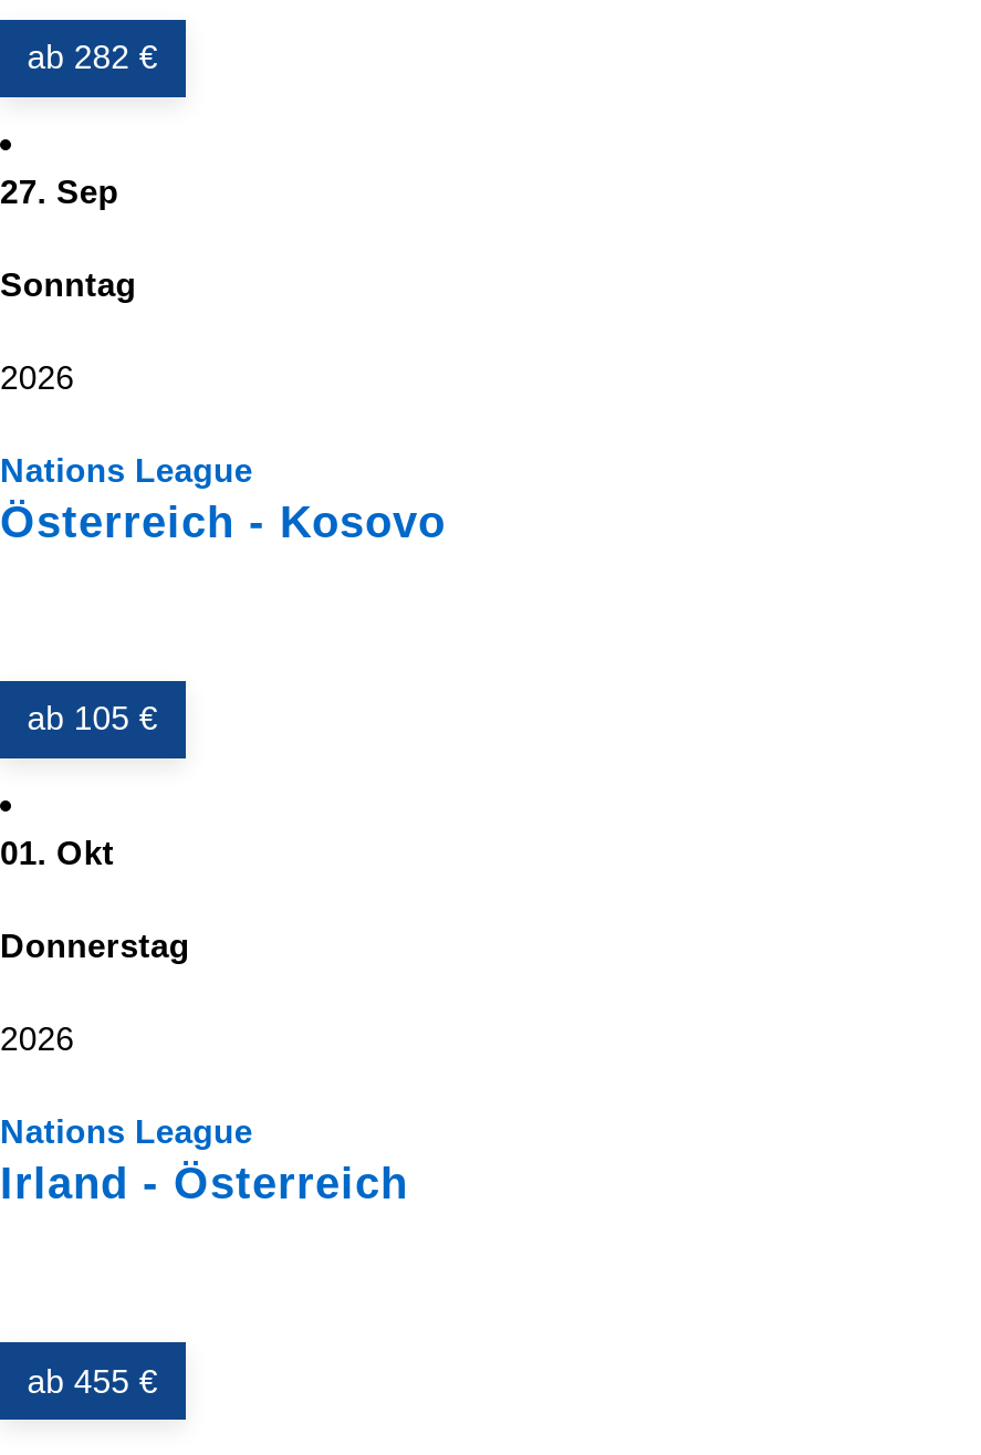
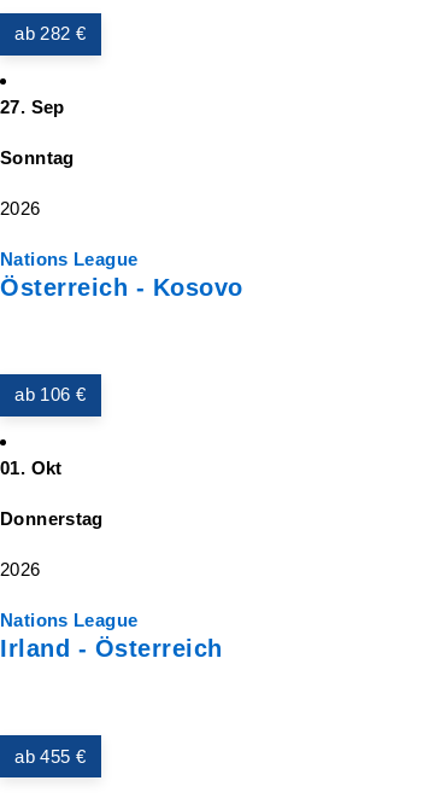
[27,700,157,737] ab 105 € -> [15,384,86,405] ab 106 €

